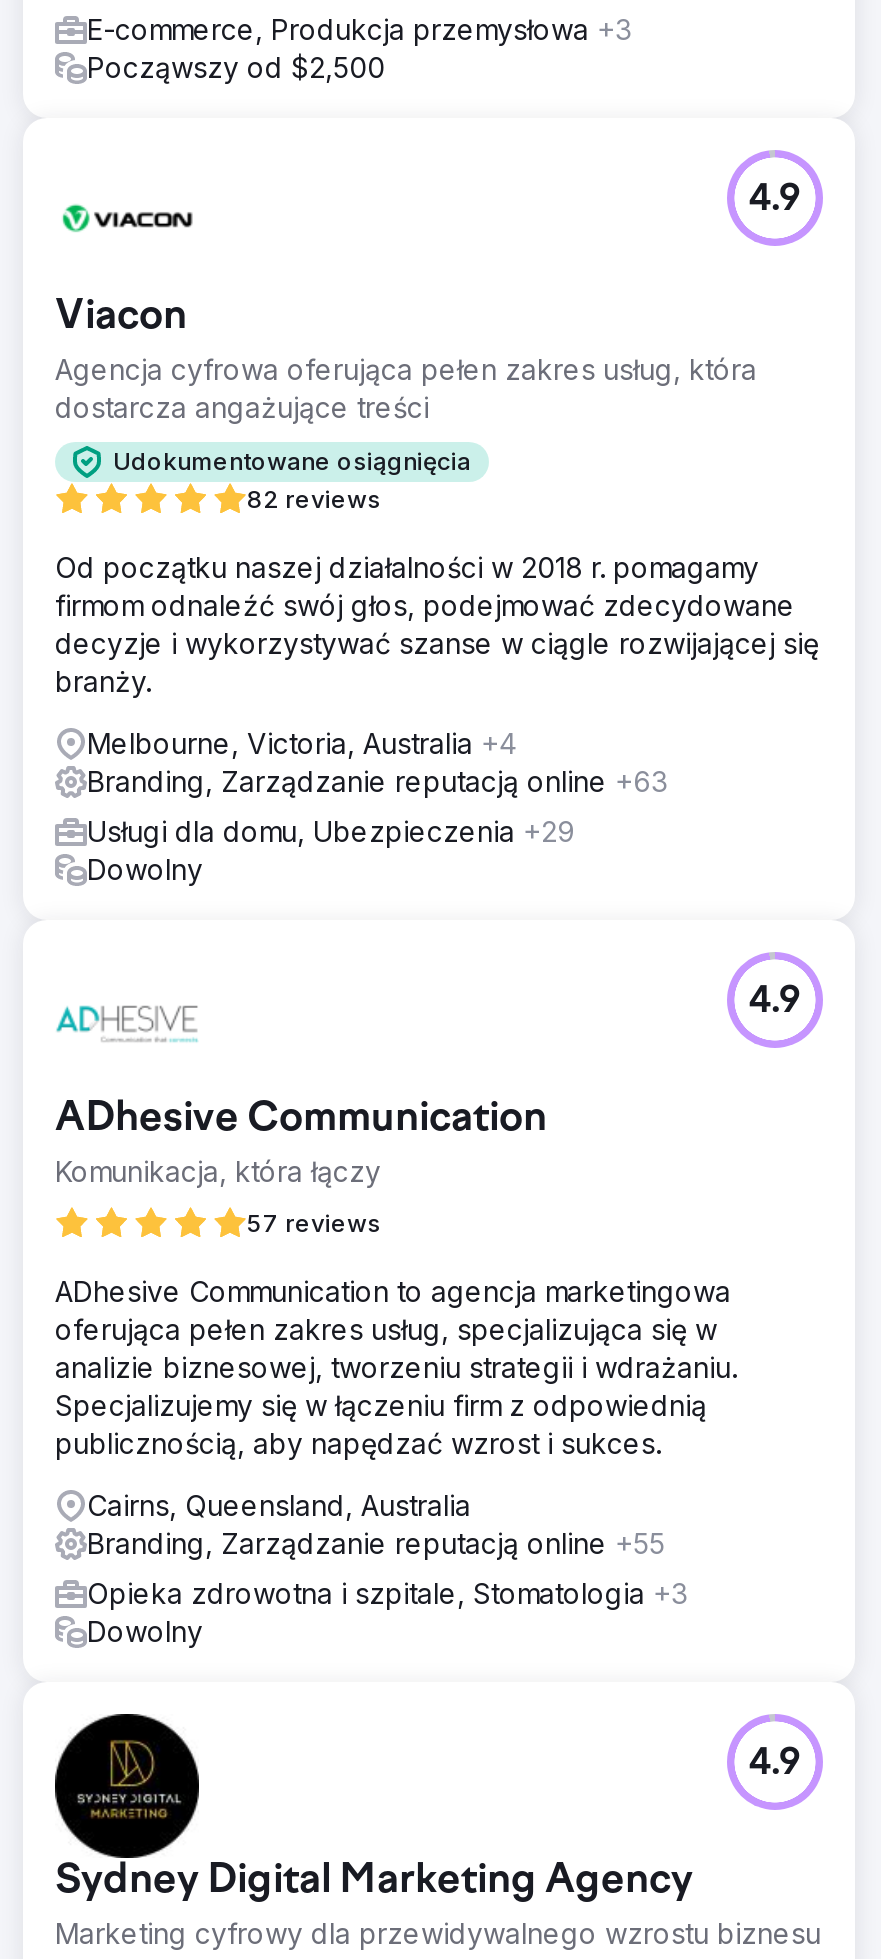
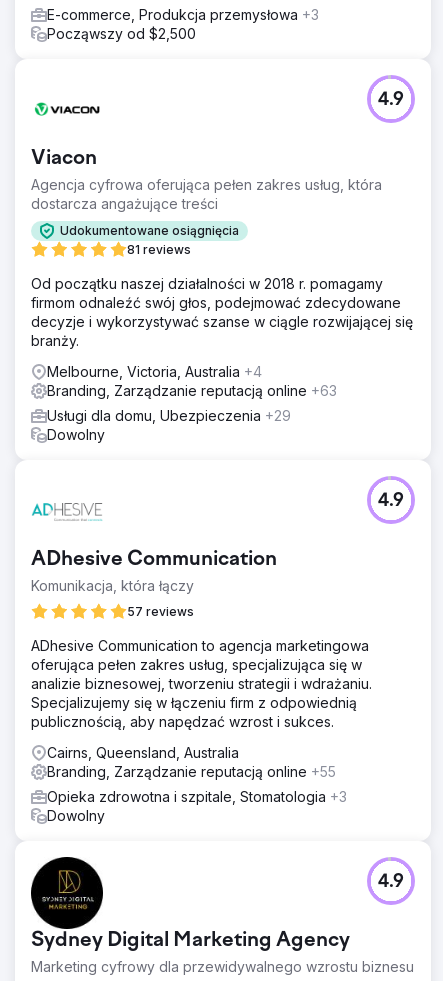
[247,483,381,513] 82 reviews -> [127,242,191,257] 81 reviews

